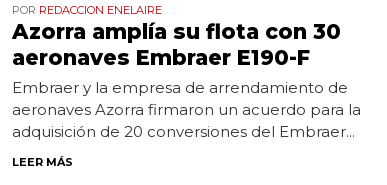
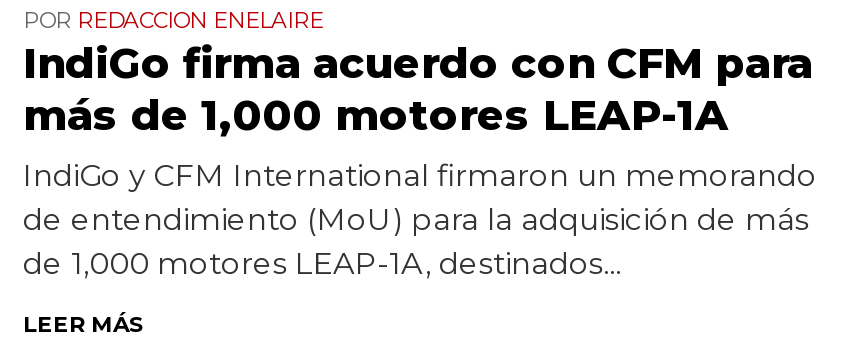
[12,19,361,141] Azorra amplía su flota con 30 | aeronaves Embraer E190-F | Embraer y la empresa de arrendamiento de | aeronaves Azorra firmaron un acuerdo para la | adquisición de 20 conversiones del Embraer... -> [23,38,817,282] IndiGo firma acuerdo con CFM para | más de 1,000 motores LEAP-1A | IndiGo y CFM International firmaron un memorando | de entendimiento (MoU) para la adquisición de más | de 1,000 motores LEAP-1A, destinados...

